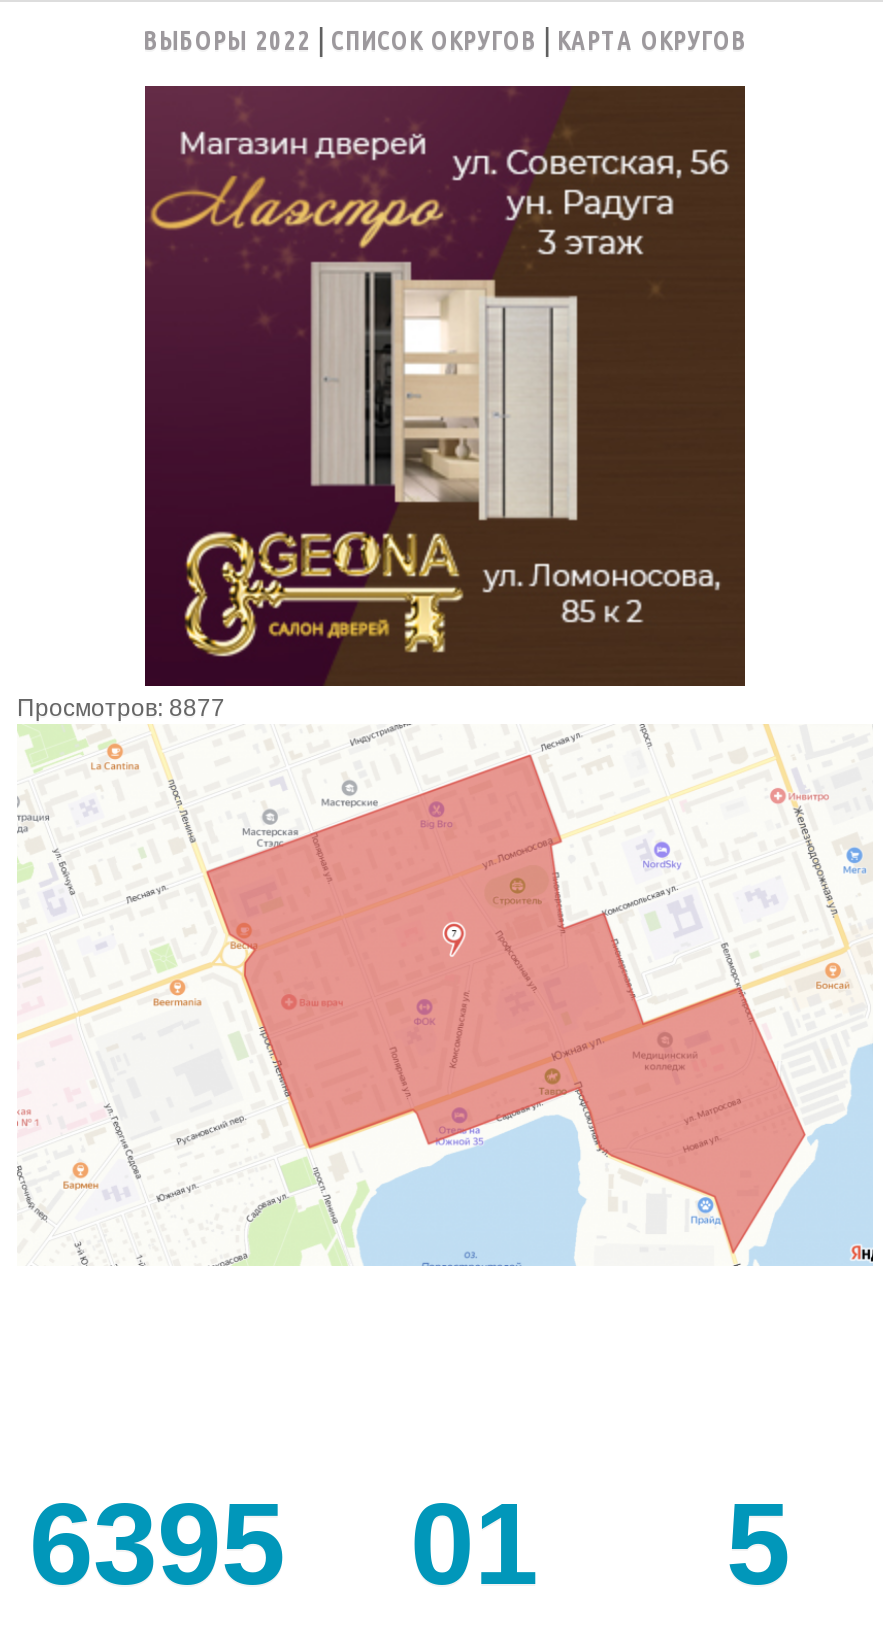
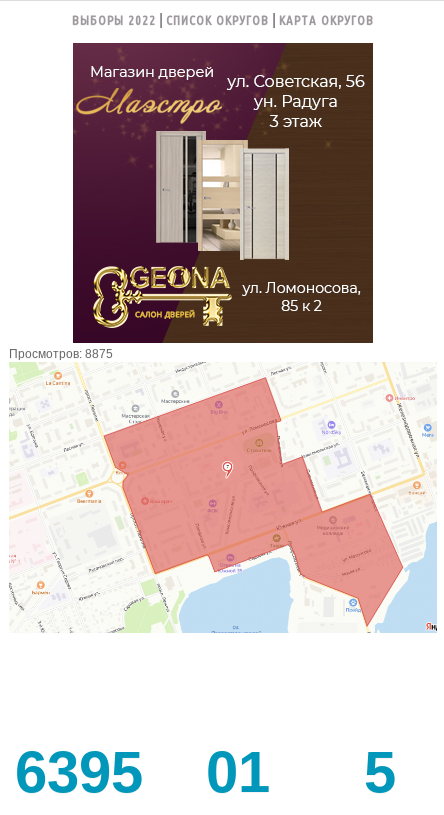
[17,693,225,721] Просмотров: 8877 -> [9,347,113,361] Просмотров: 8875

